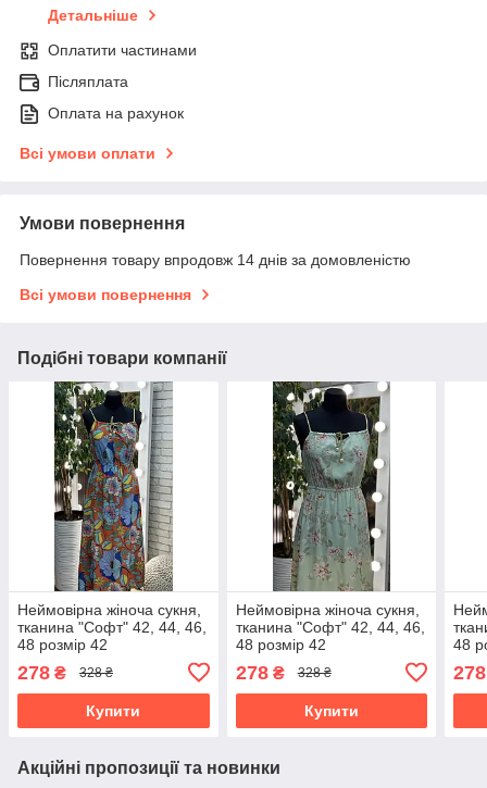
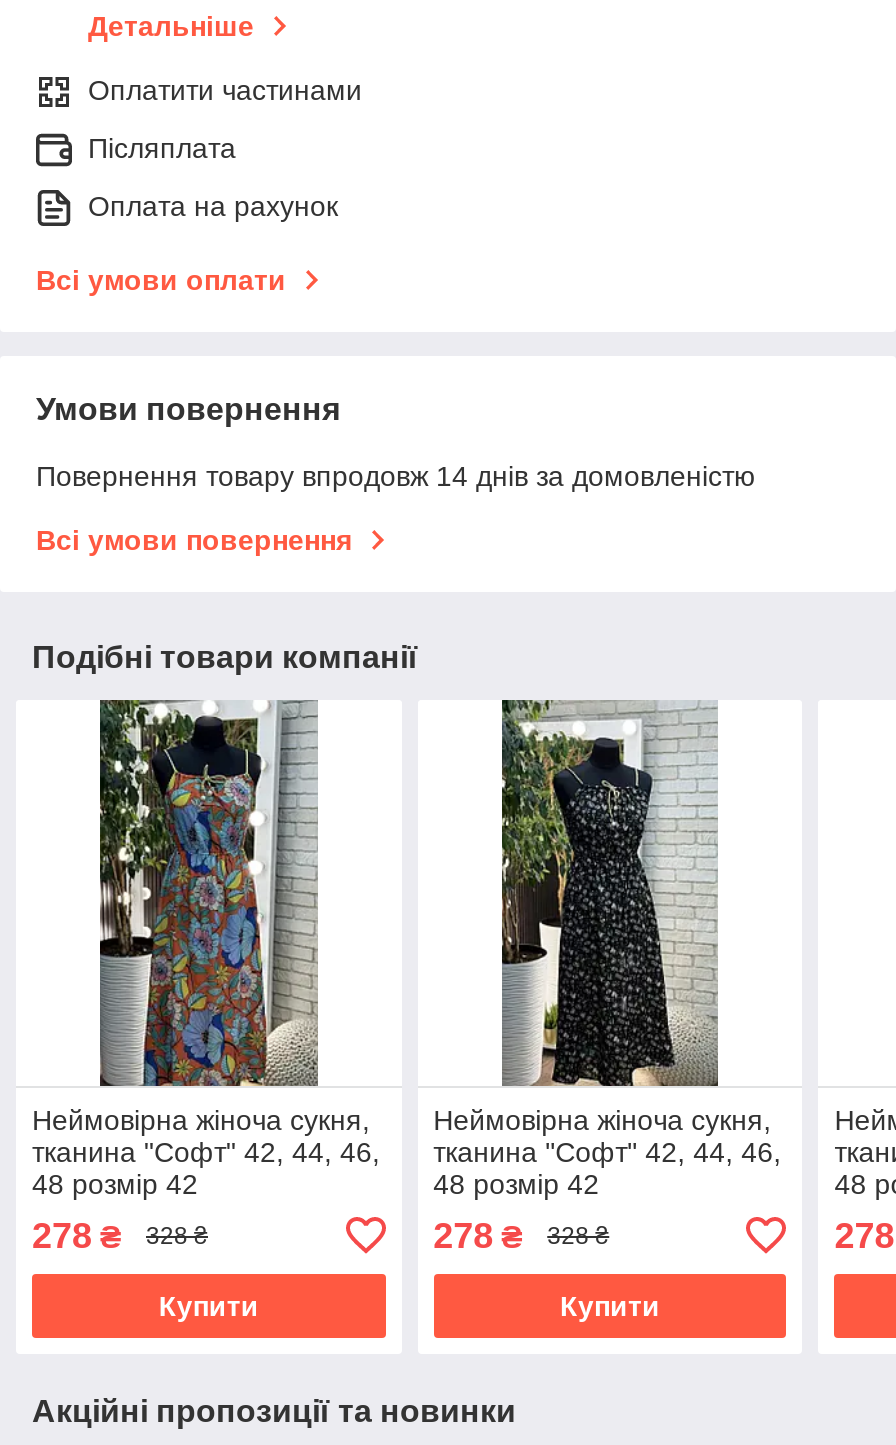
[272,382,390,592] [image] -> [500,700,718,1086] [image]

